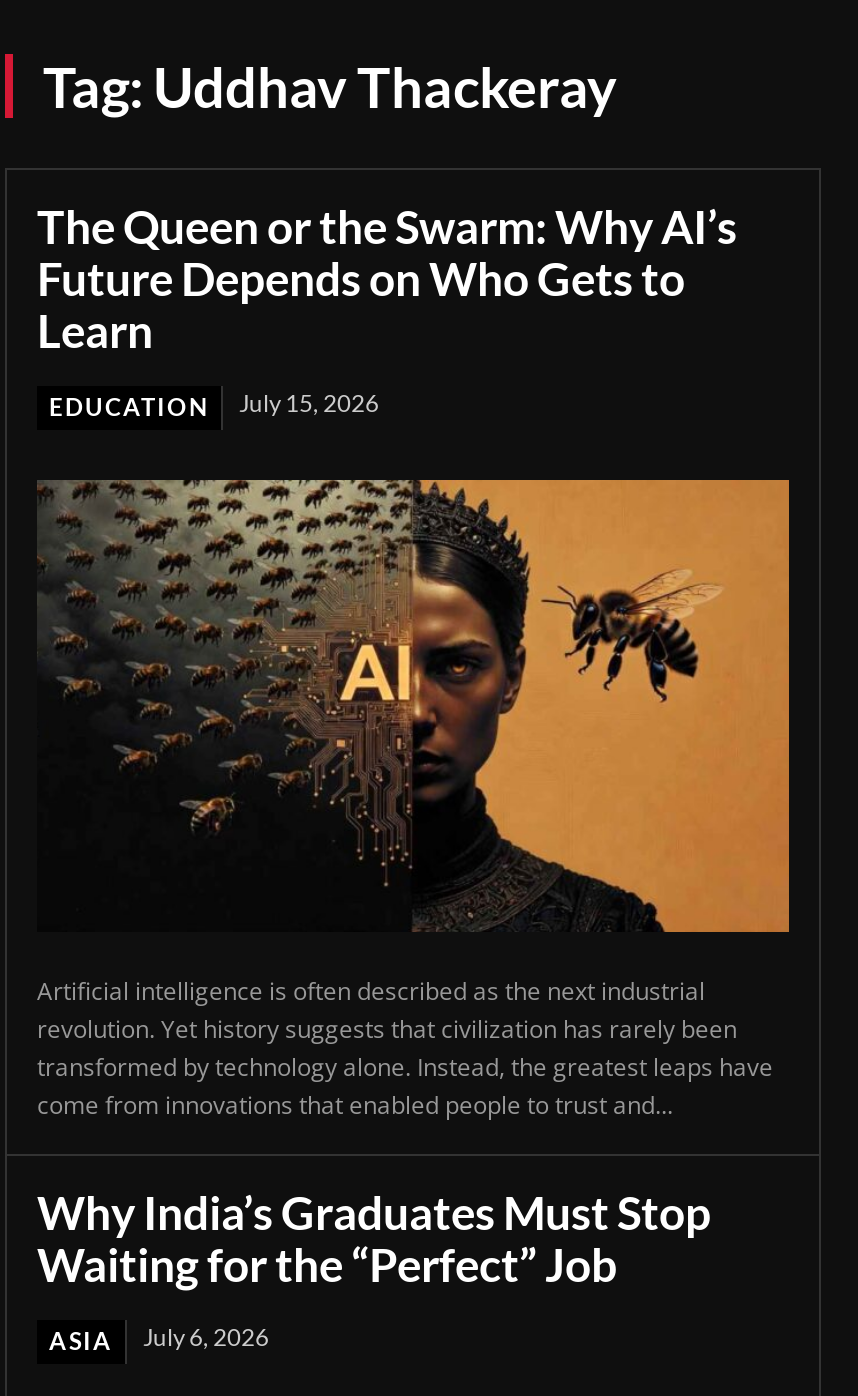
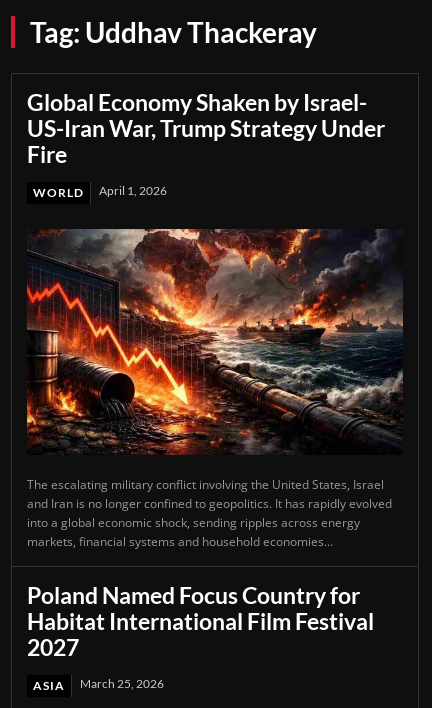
[37,198,737,358] The Queen or the Swarm: Why AI’s | Future Depends on Who Gets to | Learn -> [27,88,385,168] Global Economy Shaken by Israel- | US-Iran War, Trump Strategy Under | Fire
[49,388,379,422] EDUCATION | July 15, 2026 -> [33,183,167,200] WORLD | April 1, 2026
[37,478,791,1121] [image] | Artificial intelligence is often described as the next industrial | revolution. Yet history suggests that civilization has rarely been | transformed by technology alone. Instead, the greatest leaps have | come from innovations that enabled people to trust and... -> [26,229,403,550] [image] | The escalating military conflict involving the United States, Israel | and Iran is no longer confined to geopolitics. It has rapidly evolved | into a global economic shock, sending ripples across energy | markets, financial systems and household economies...
[37,1183,711,1291] Why India’s Graduates Must Stop | Waiting for the “Perfect” Job -> [27,581,374,661] Poland Named Focus Country for | Habitat International Film Festival | 2027
[49,1321,269,1355] ASIA July 6, 2026 -> [33,676,164,693] ASIA March 25, 2026

